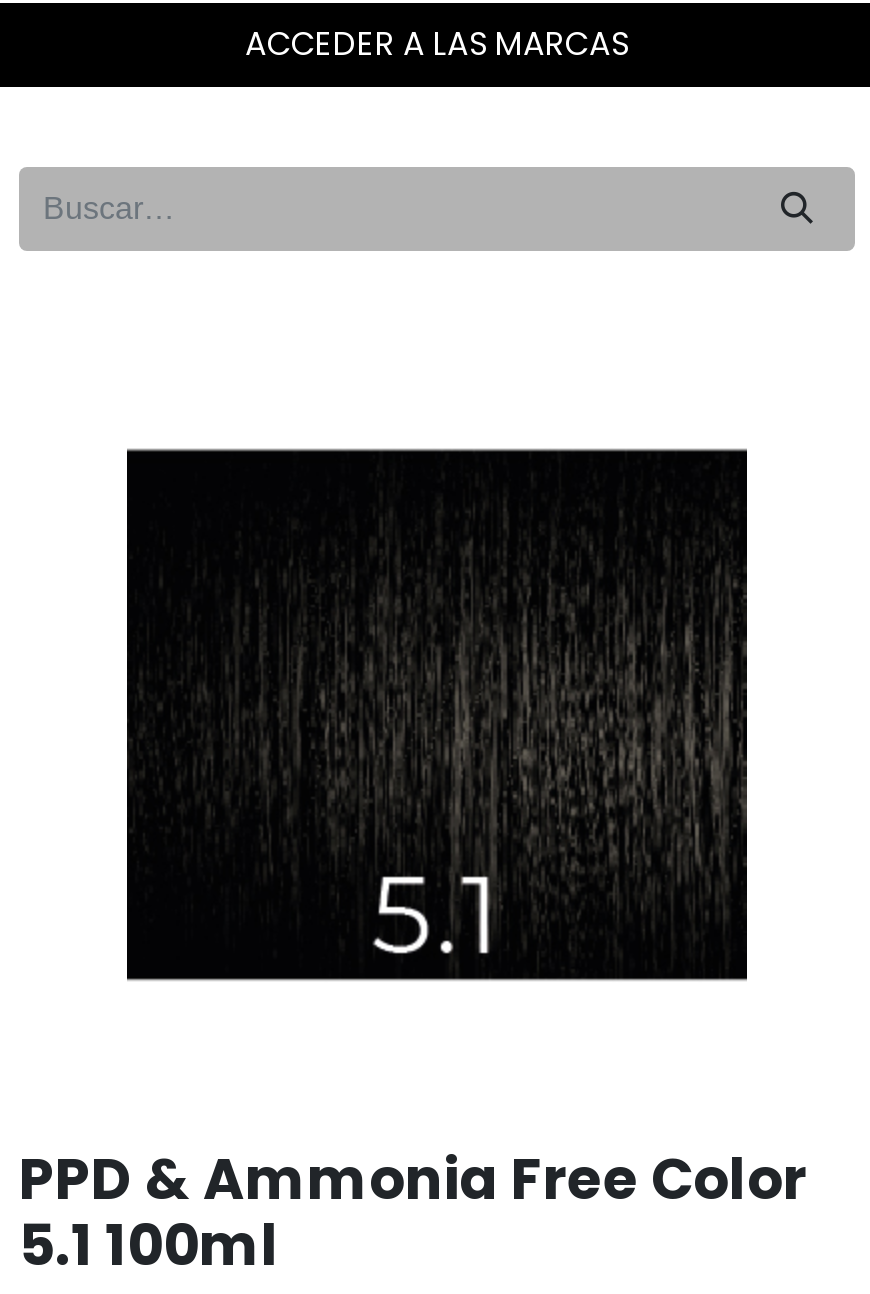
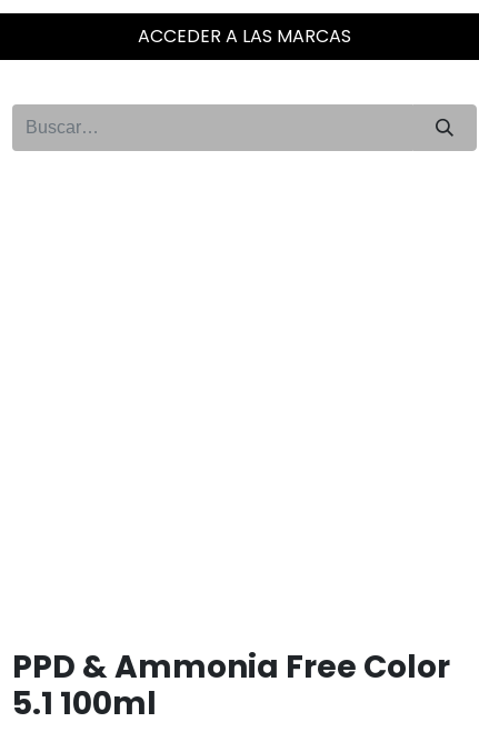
[125,447,749,983] [image] -> none

